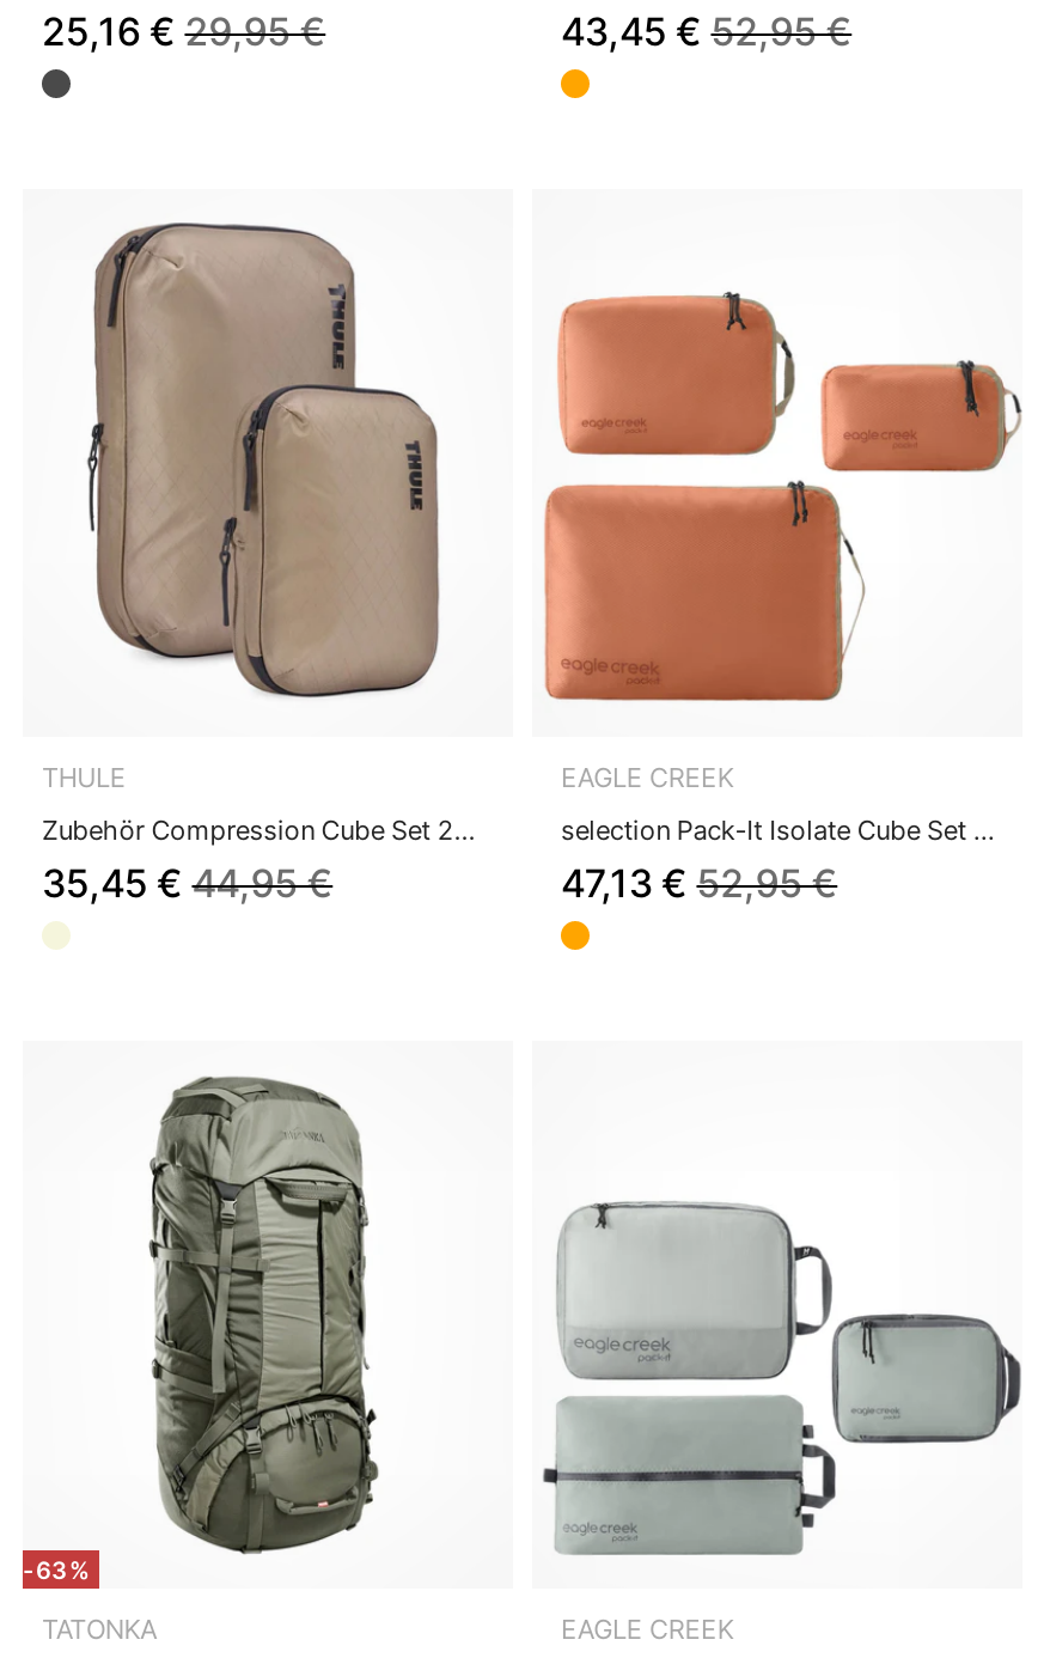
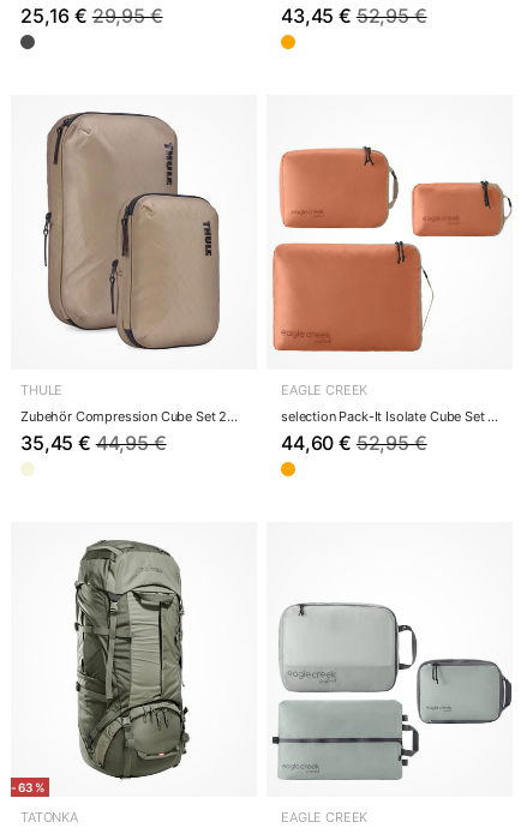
[561,860,837,907] 47,13 € 52,95 € -> [281,431,427,455] 44,60 € 52,95 €

